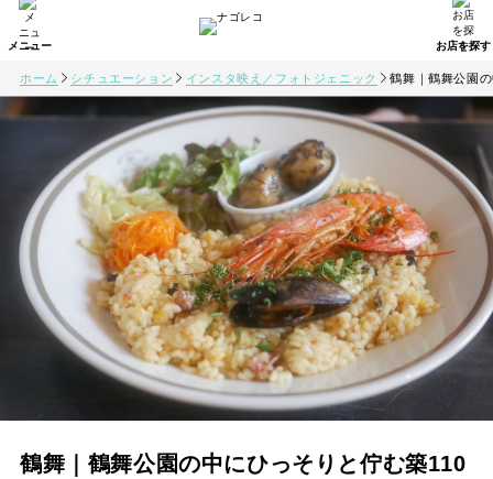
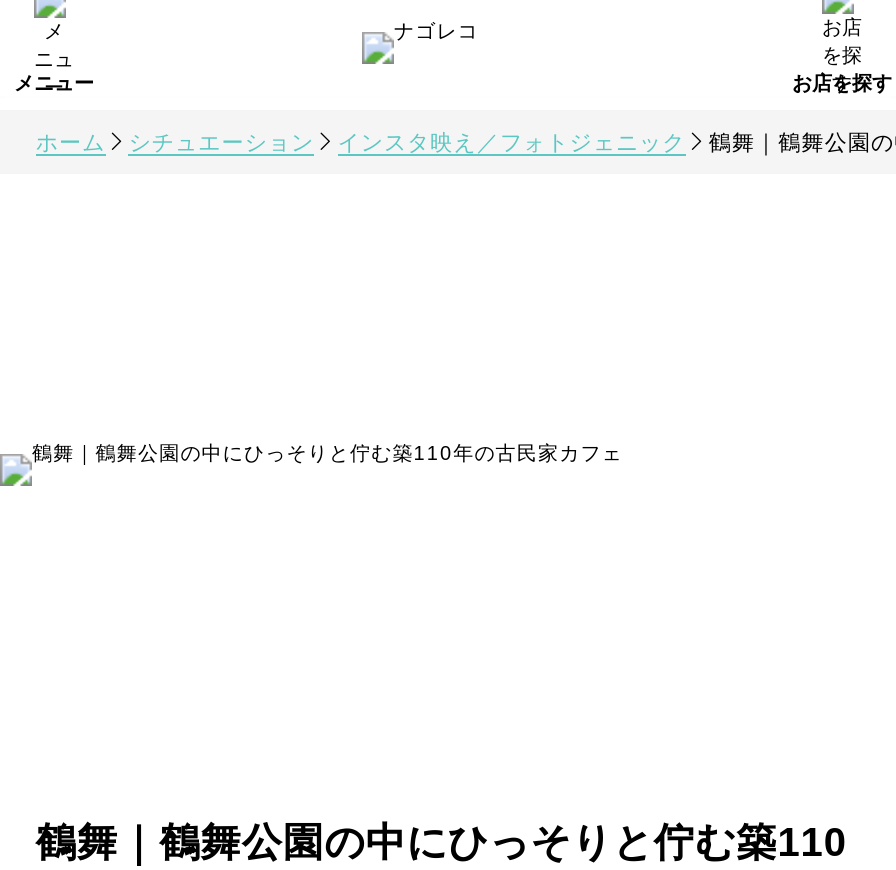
[3,95,490,422] [image] -> none

